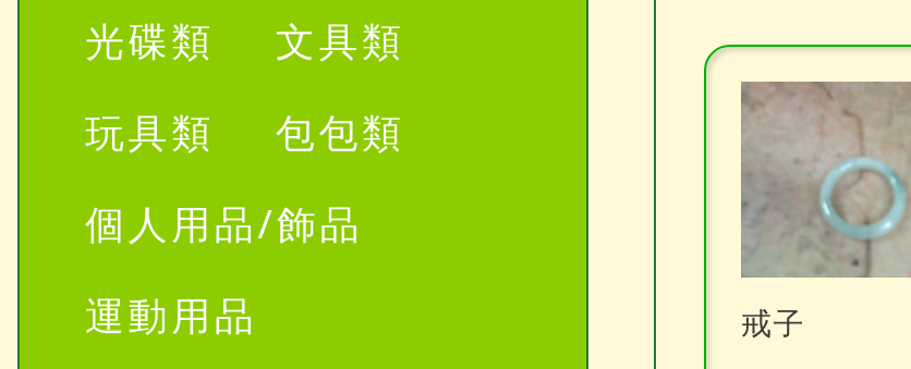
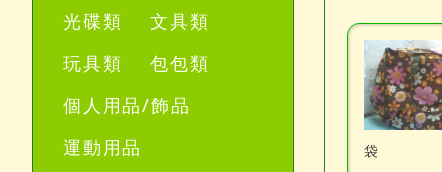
[739,79,904,343] [image] | 戒子 -> [364,40,439,160] [image] | 袋

